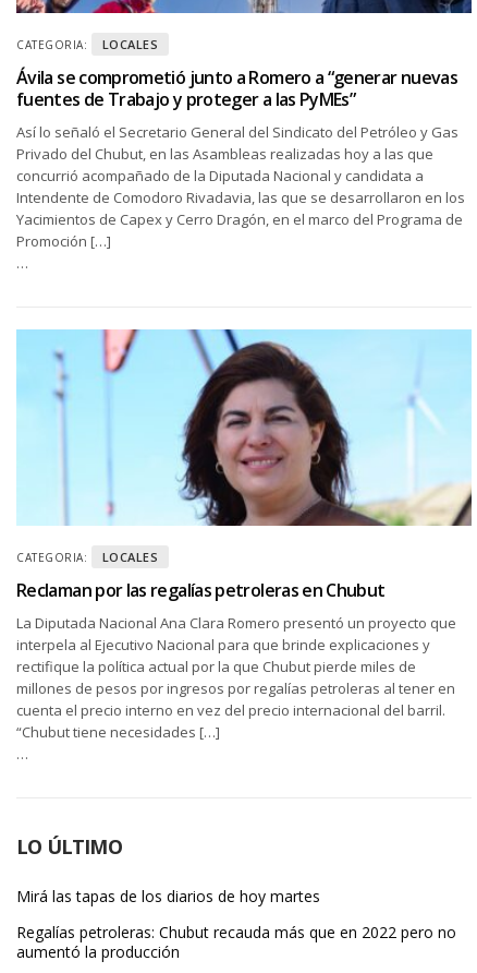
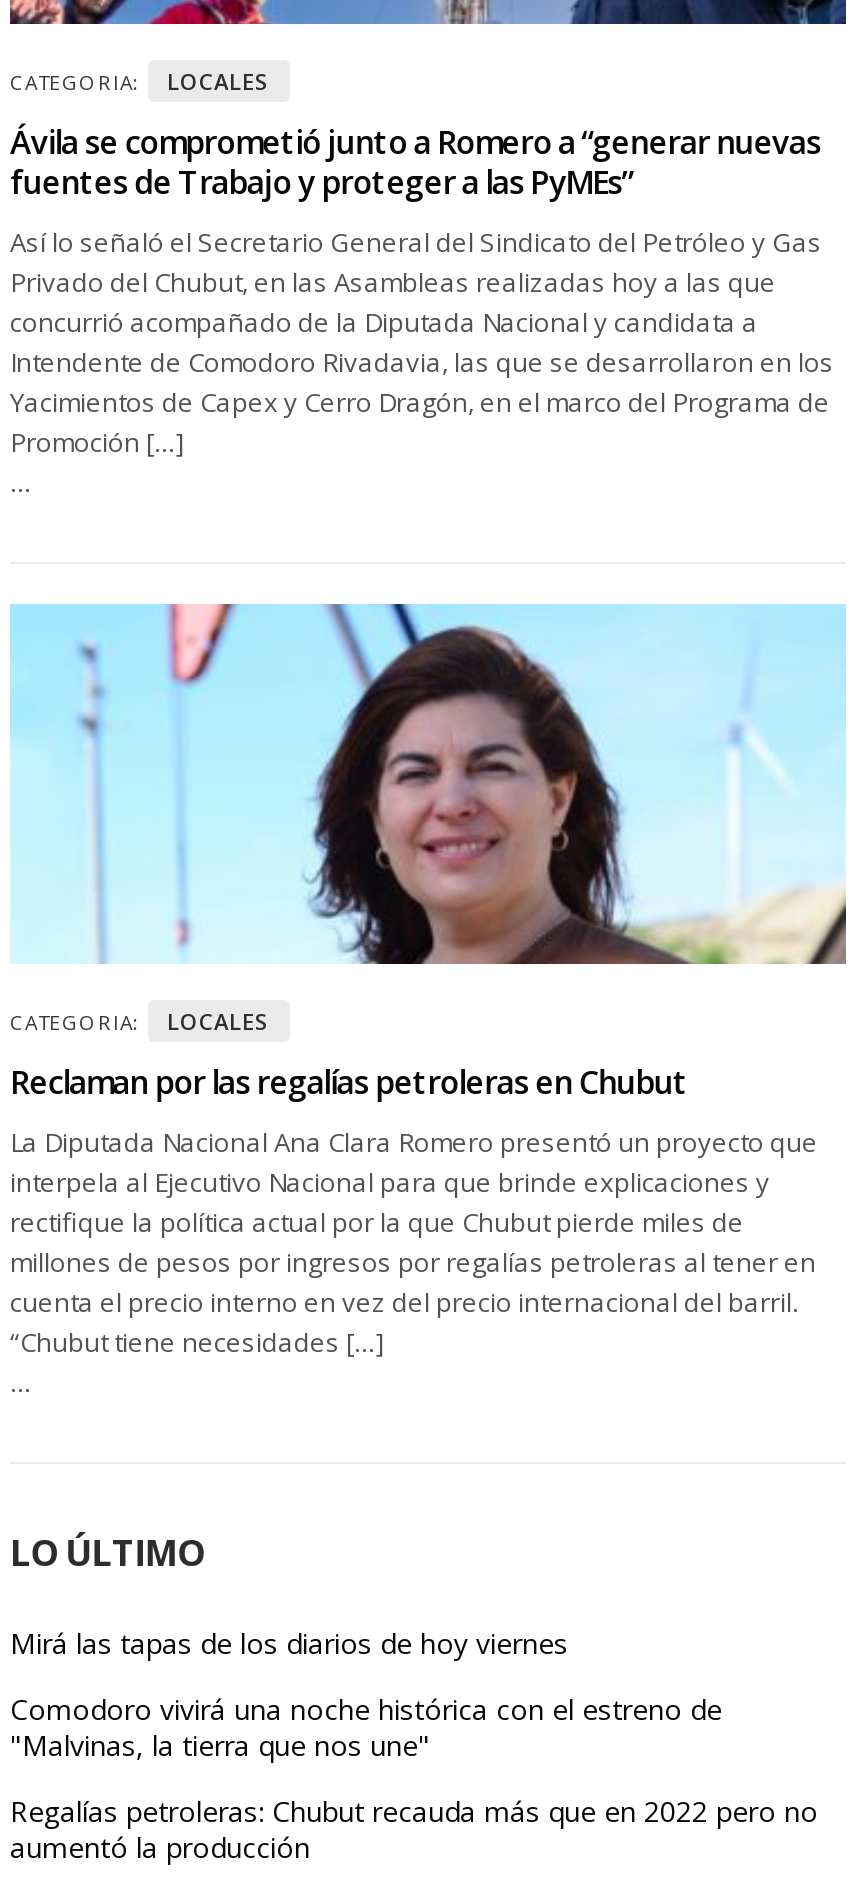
[16,886,320,906] Mirá las tapas de los diarios de hoy martes -> [10,1624,722,1764] Mirá las tapas de los diarios de hoy viernes | Comodoro vivirá una noche histórica con el estreno de | "Malvinas, la tierra que nos une"

